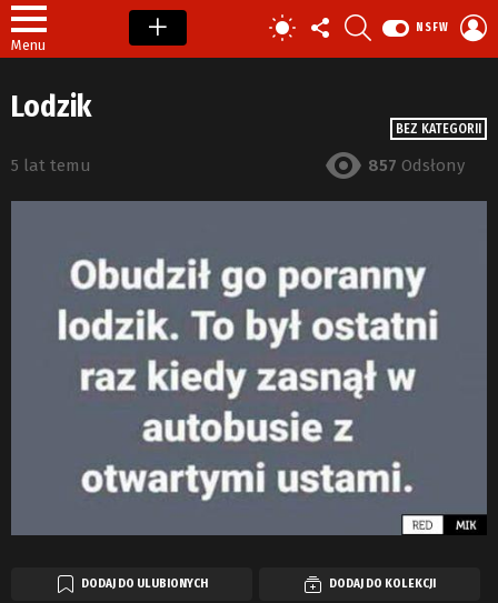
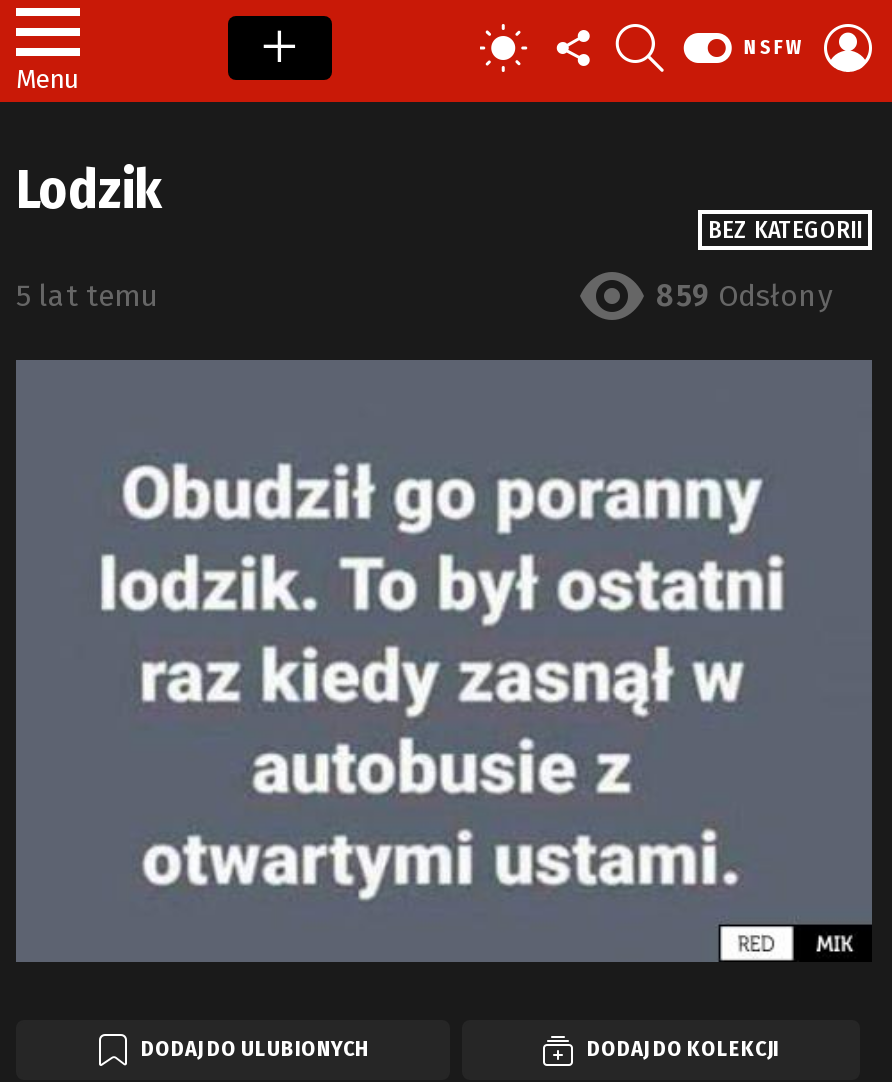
[368,156,465,176] 857 Odsłony -> [656,279,832,315] 859 Odsłony

